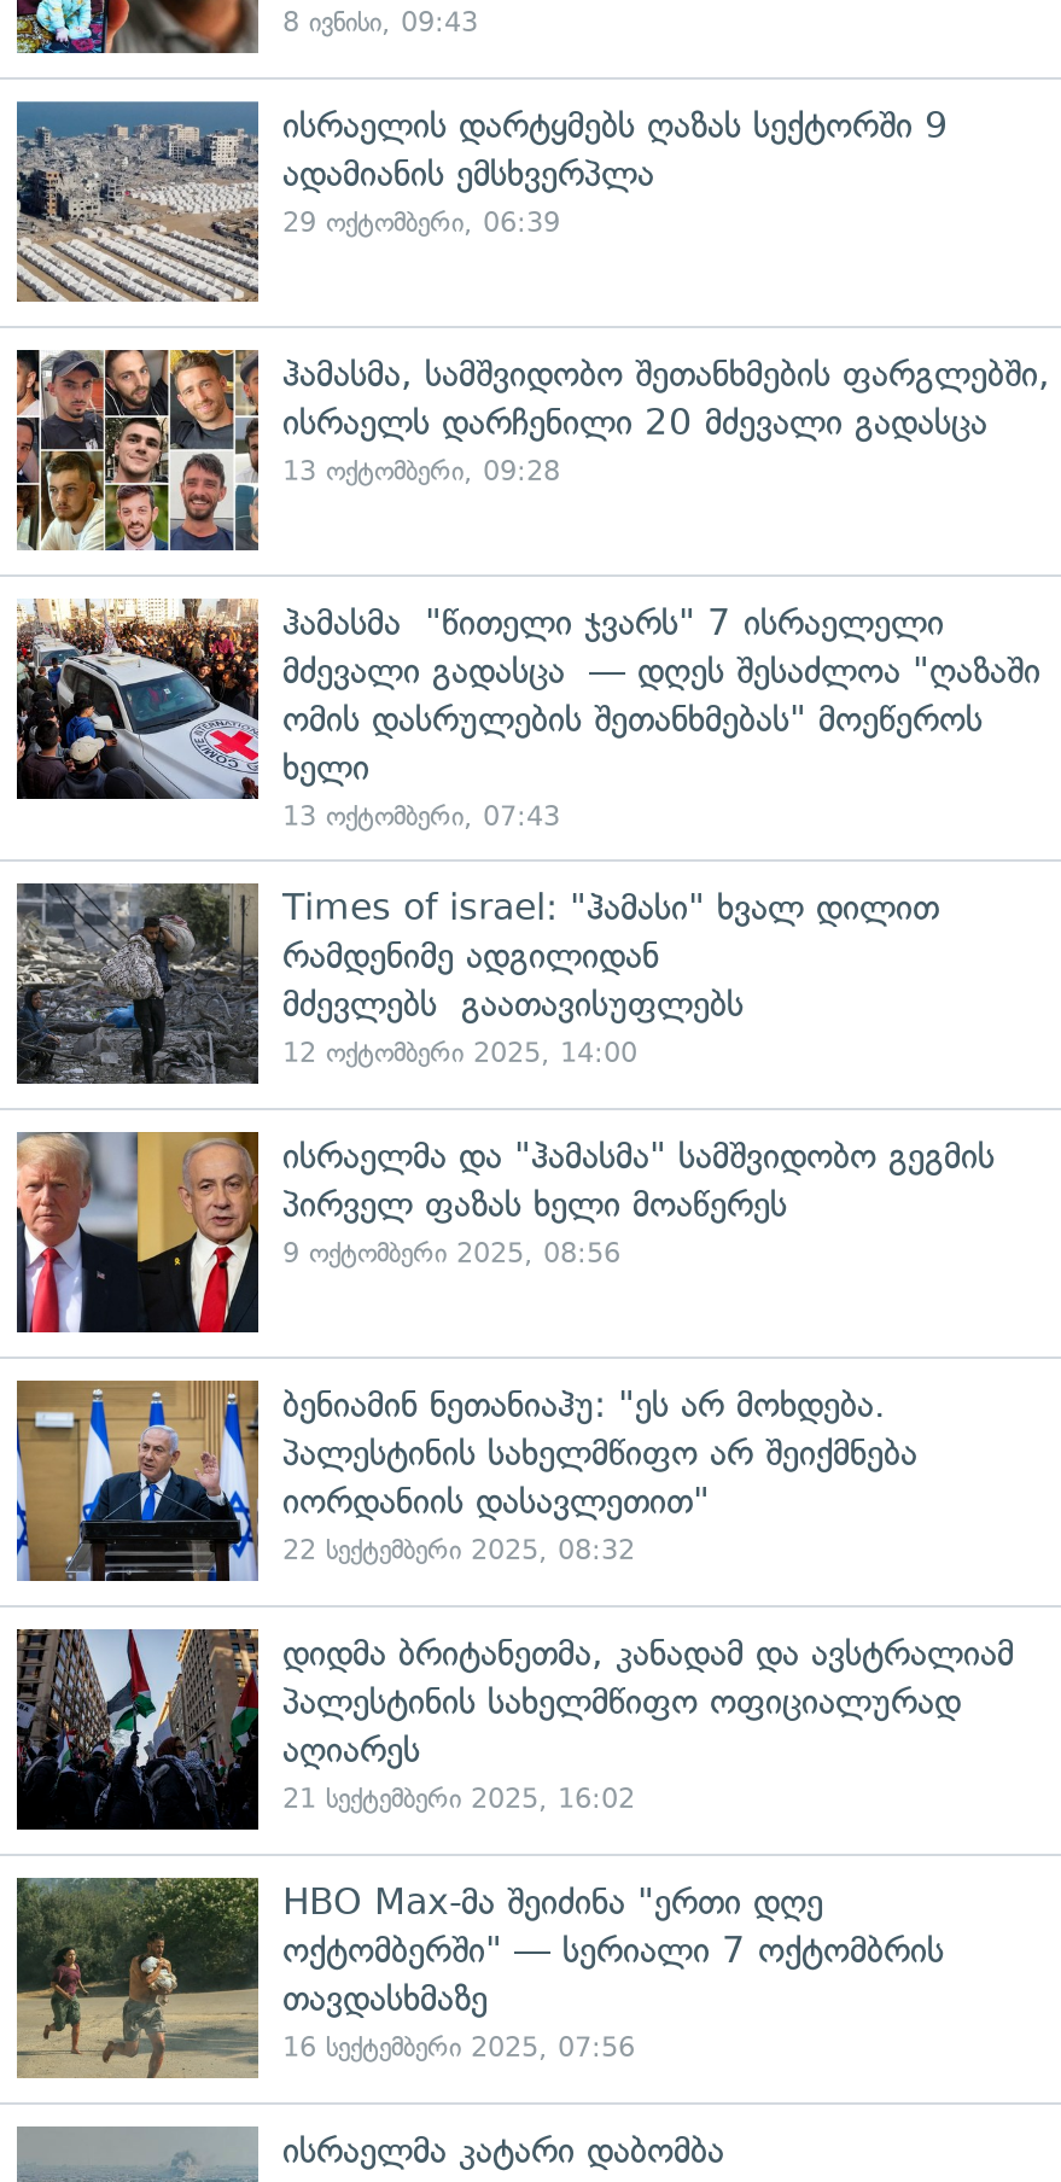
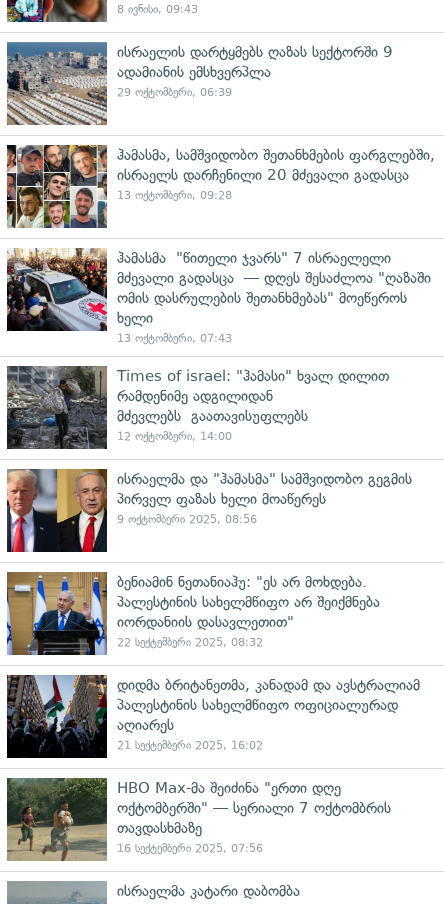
[282,1038,637,1069] 12 ოქტომბერი 2025, 14:00 -> [117,430,232,443] 12 ოქტომბერი, 14:00

